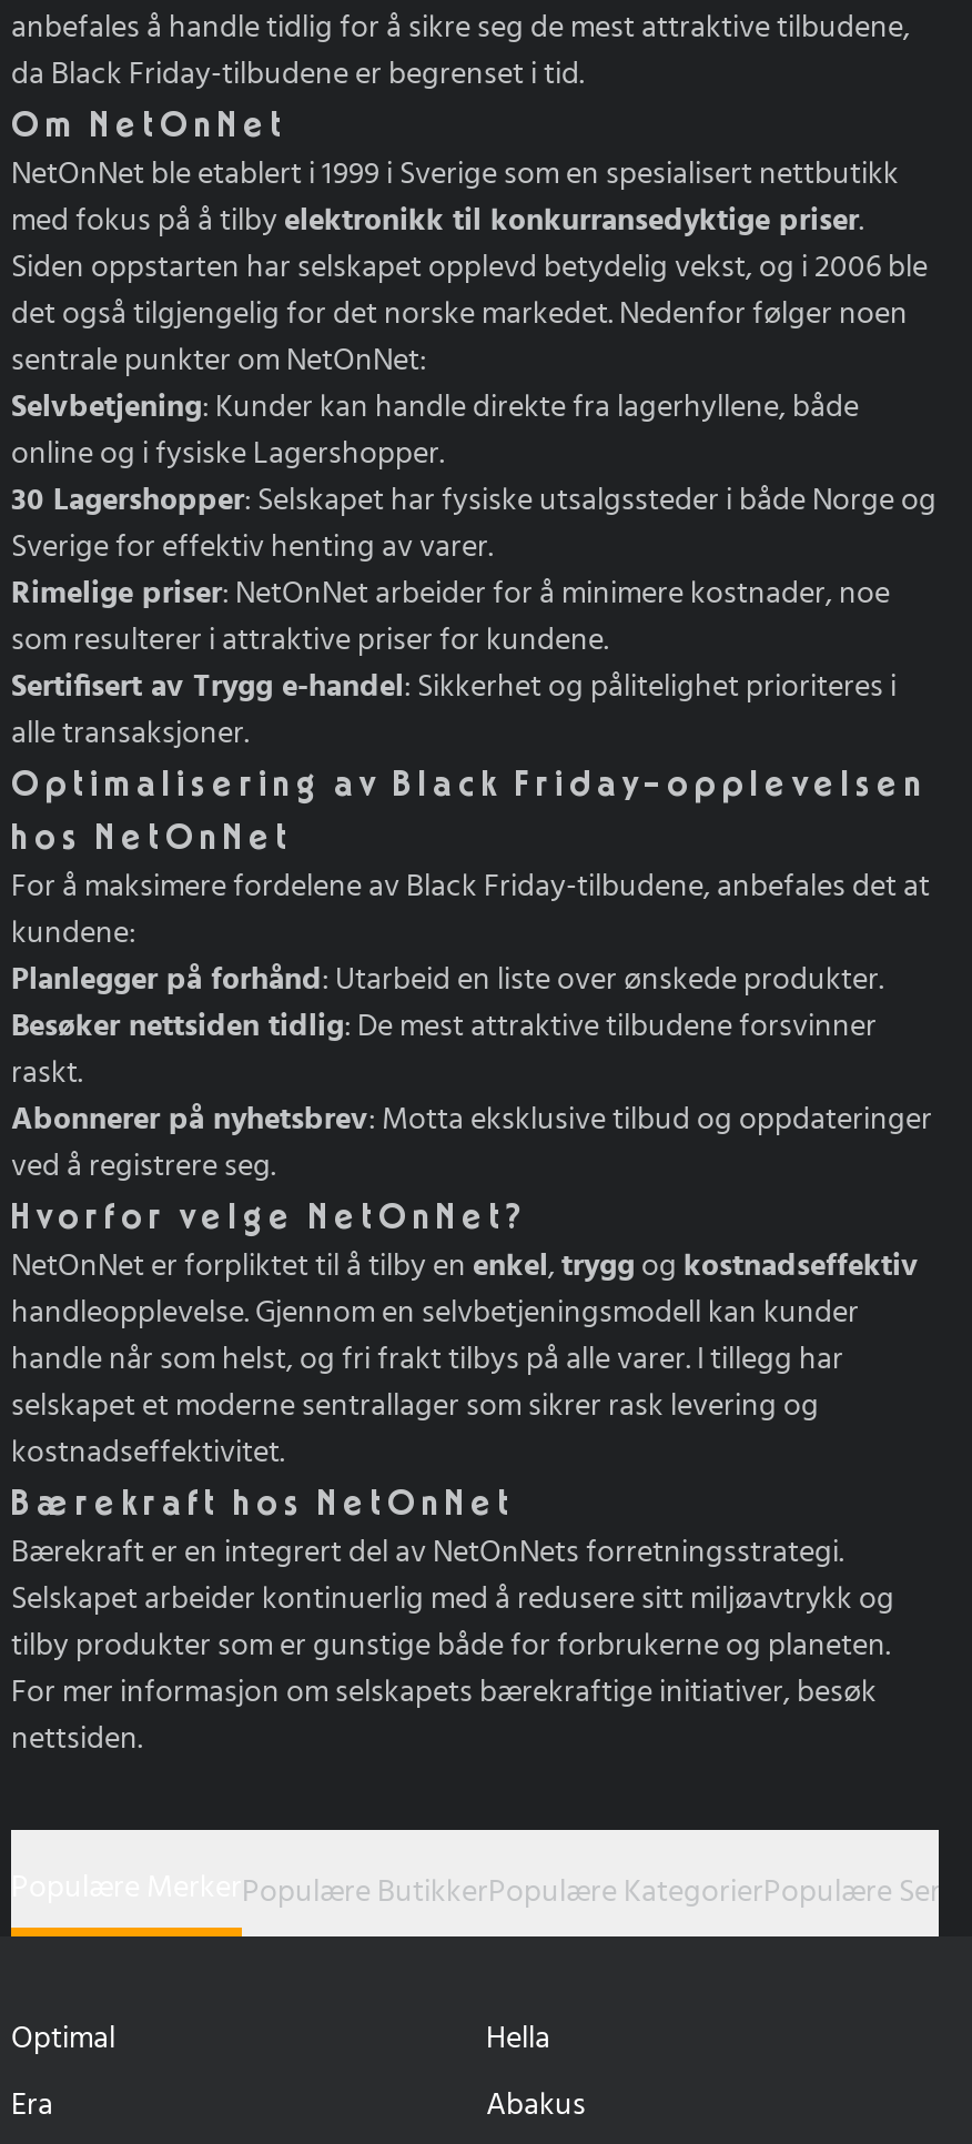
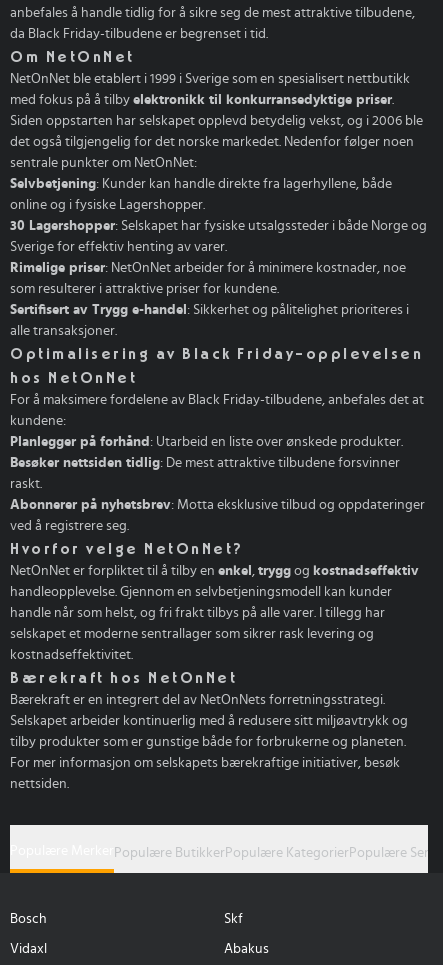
[11,2023,550,2054] Optimal | Hella -> [10,912,243,926] Bosch | Skf
[11,2090,53,2121] Era -> [10,942,47,956] Vidaxl

